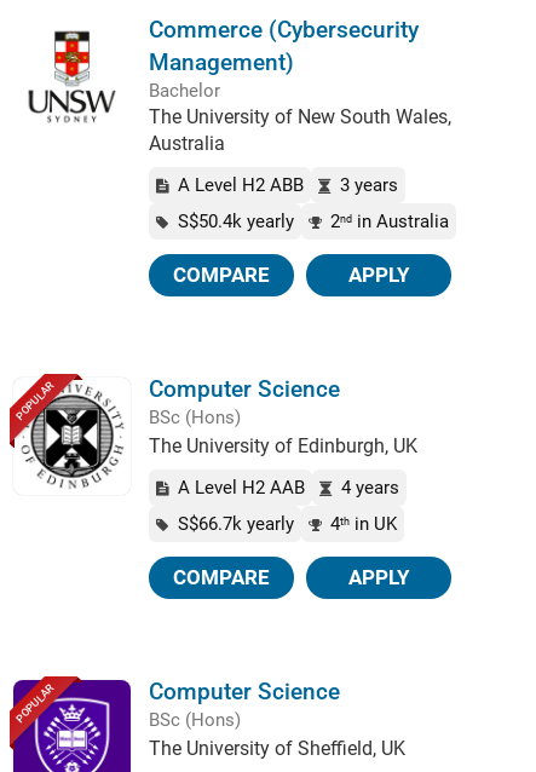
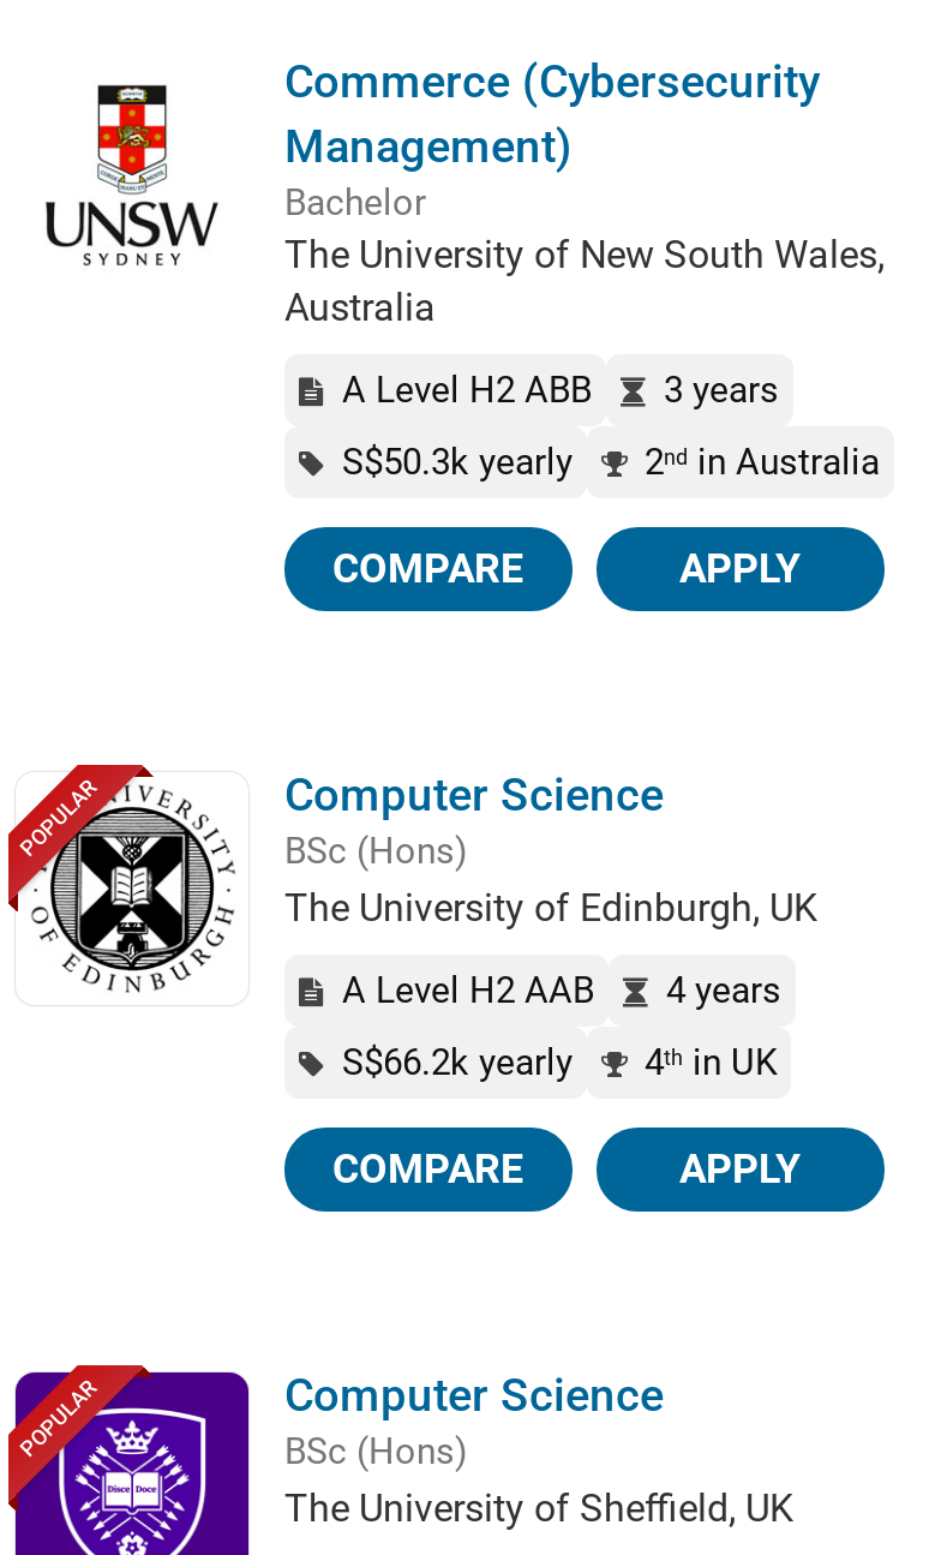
[178,211,449,232] S$50.4k yearly 2nd in Australia -> [342,441,880,484] S$50.3k yearly 2nd in Australia
[178,513,397,535] S$66.7k yearly 4th in UK -> [342,1041,777,1084] S$66.2k yearly 4th in UK

